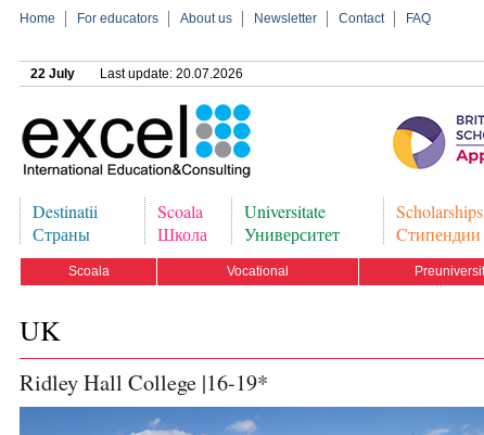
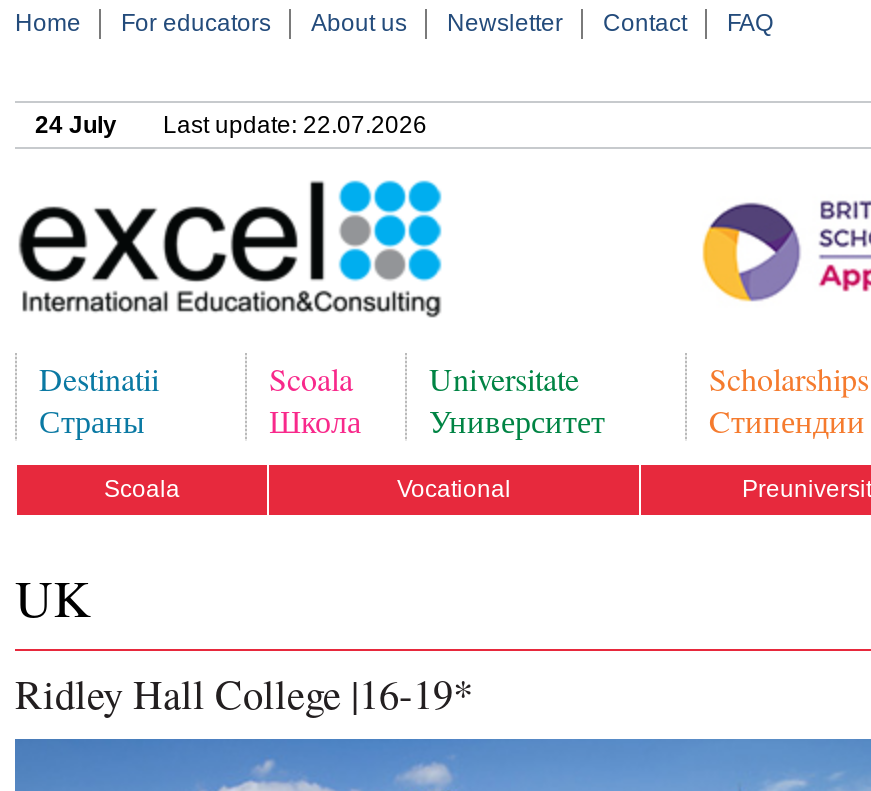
[30,66,75,81] 22 July -> [35,111,117,139] 24 July
[100,66,243,81] Last update: 20.07.2026 -> [163,111,427,139] Last update: 22.07.2026

